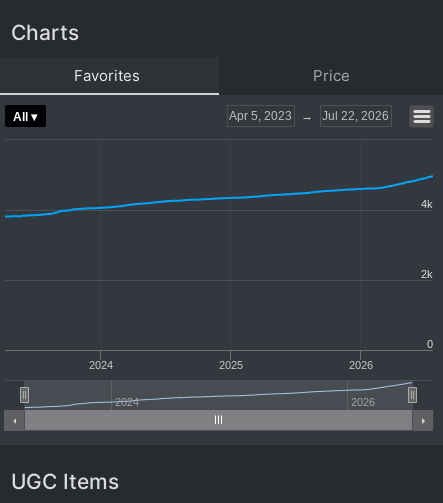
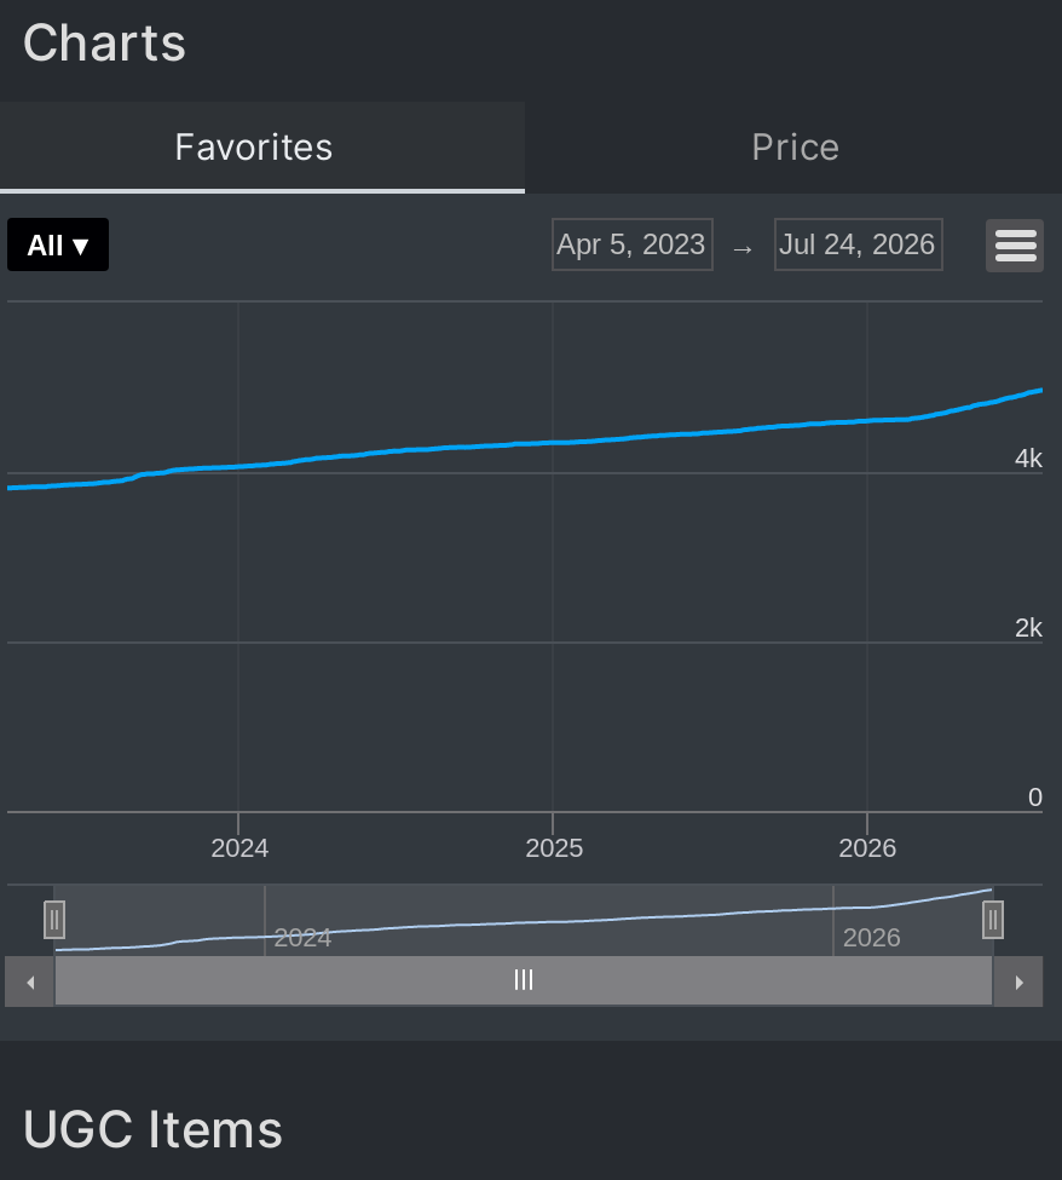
[322,109,389,123] Jul 22, 2026 -> [779,227,935,259] Jul 24, 2026

